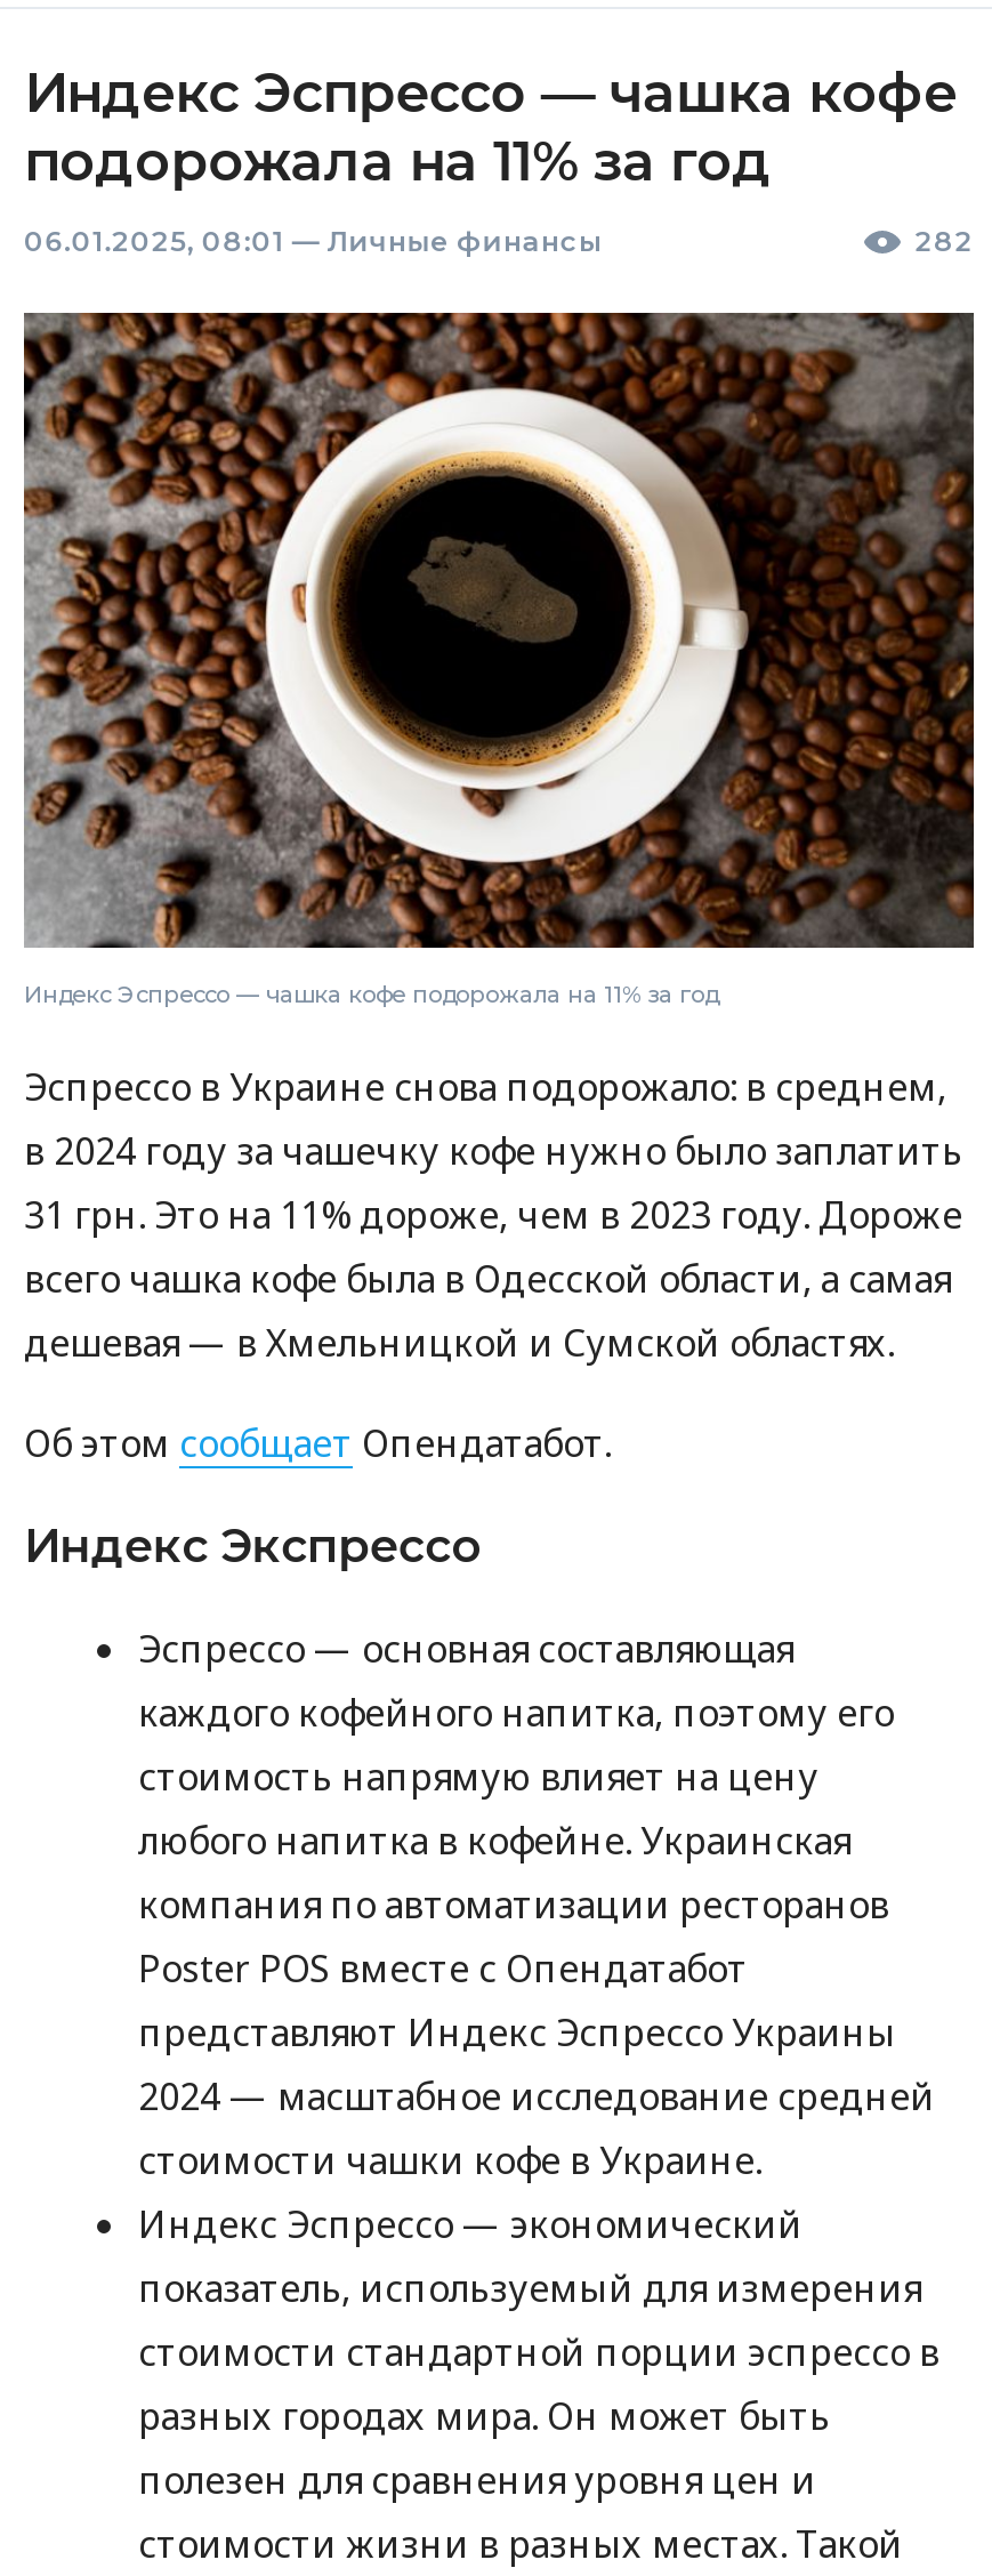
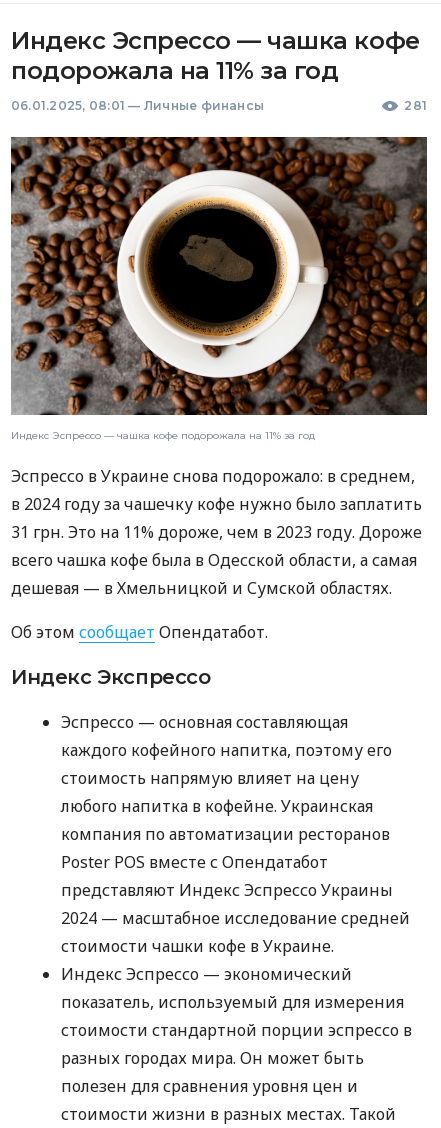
[915,224,974,258] 282 -> [404,98,427,113] 281

